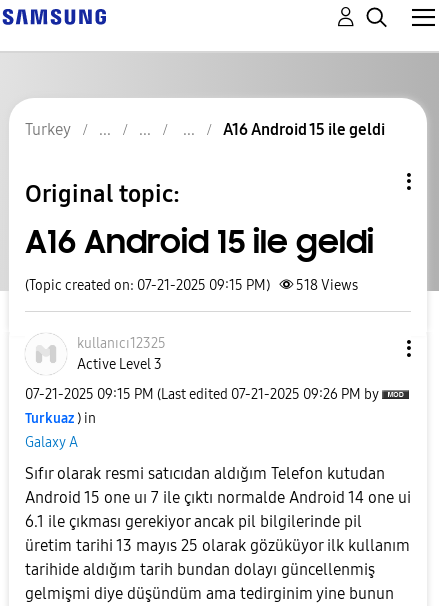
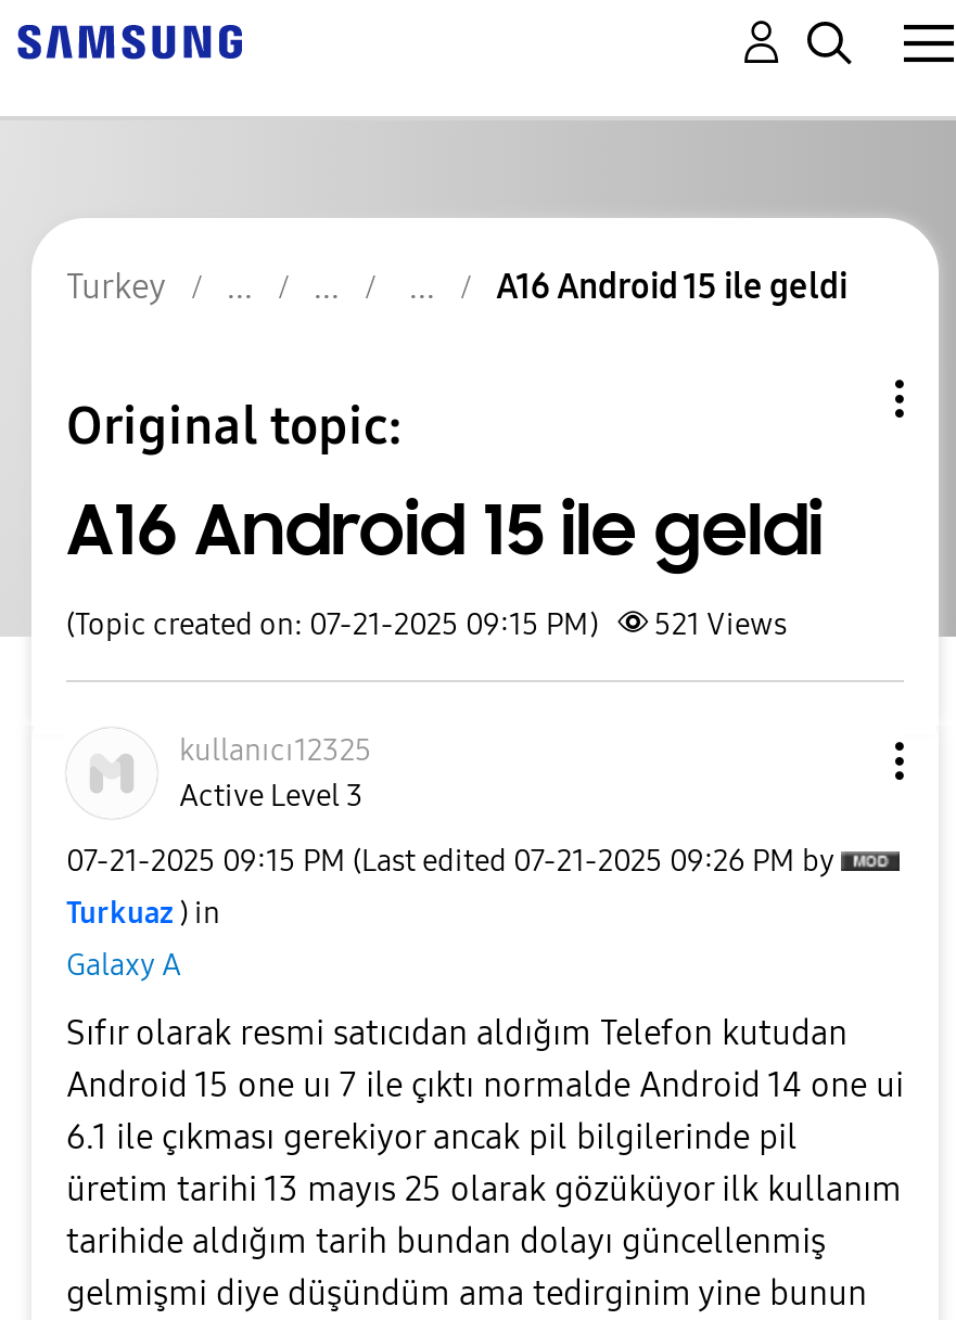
[25,277,358,294] (Topic created on: 07-21-2025 09:15 PM) 518 Views -> [66,606,787,643] (Topic created on: 07-21-2025 09:15 PM) 521 Views

